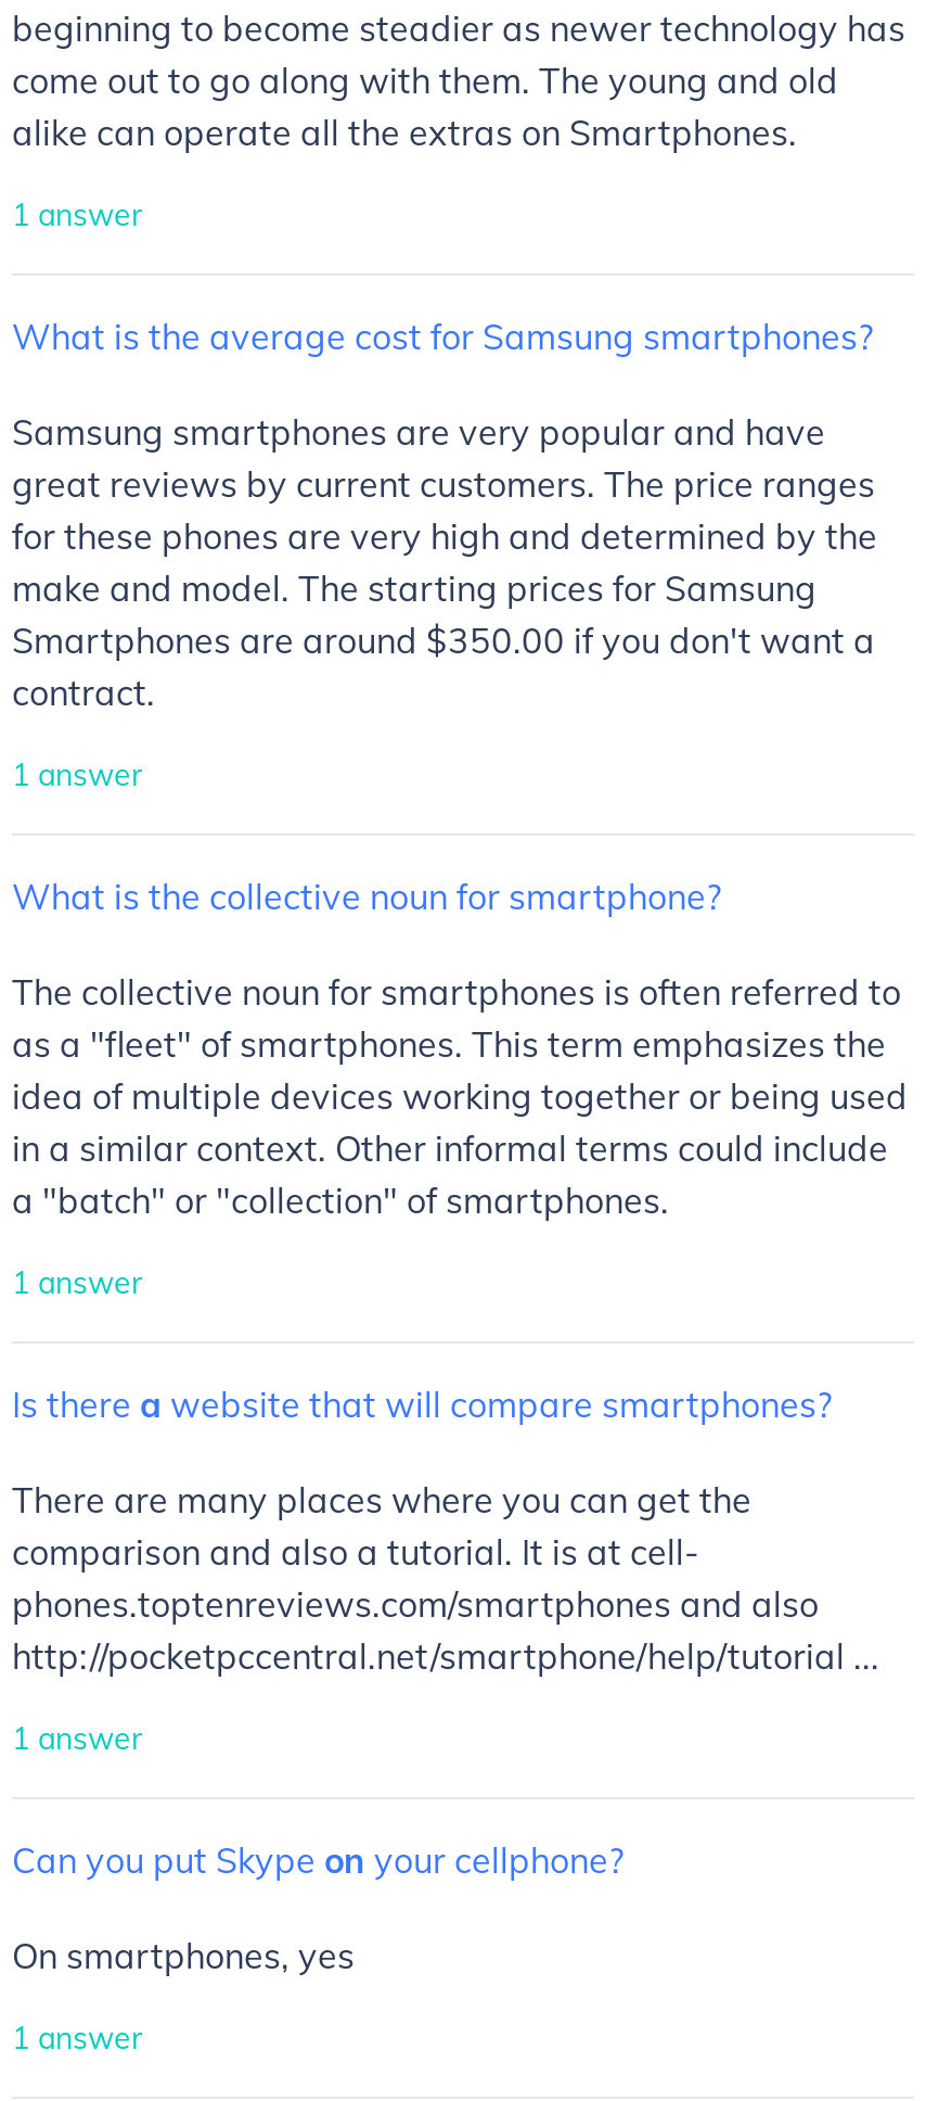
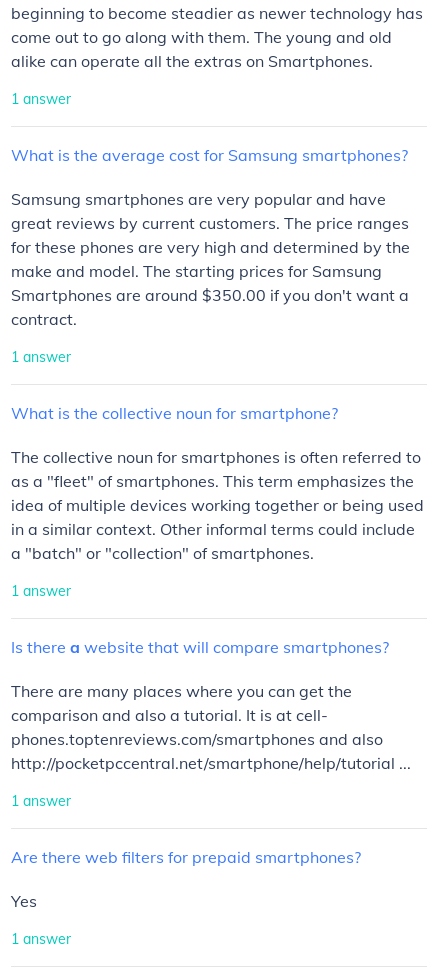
[12,1838,623,1882] Can you put Skype on your cellphone? -> [11,847,361,867] Are there web filters for prepaid smartphones?
[12,1934,355,1977] On smartphones, yes -> [11,891,37,911] Yes

